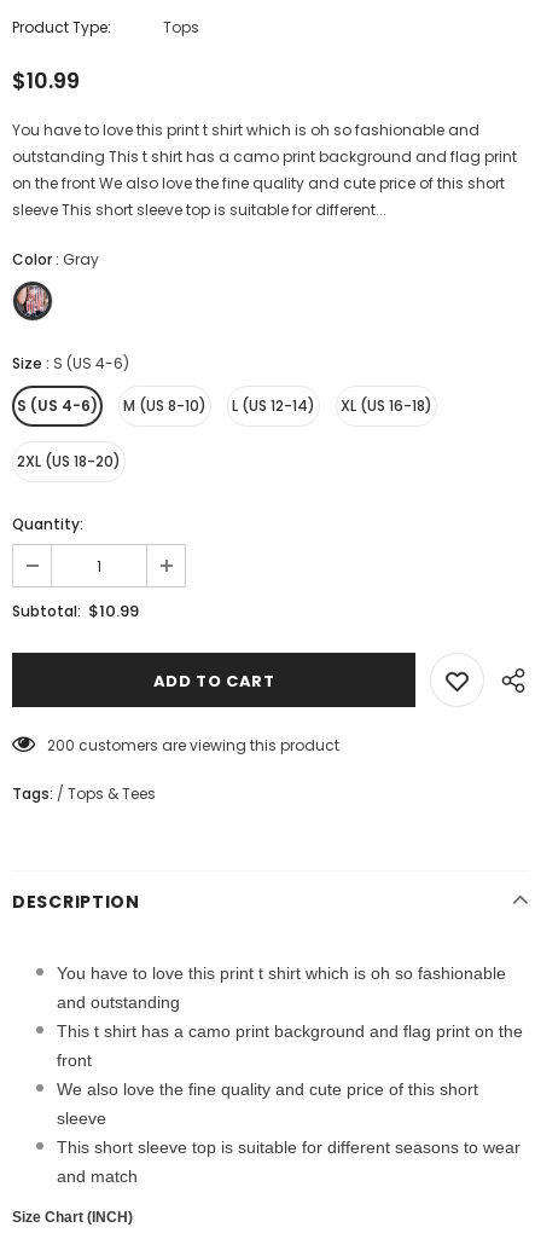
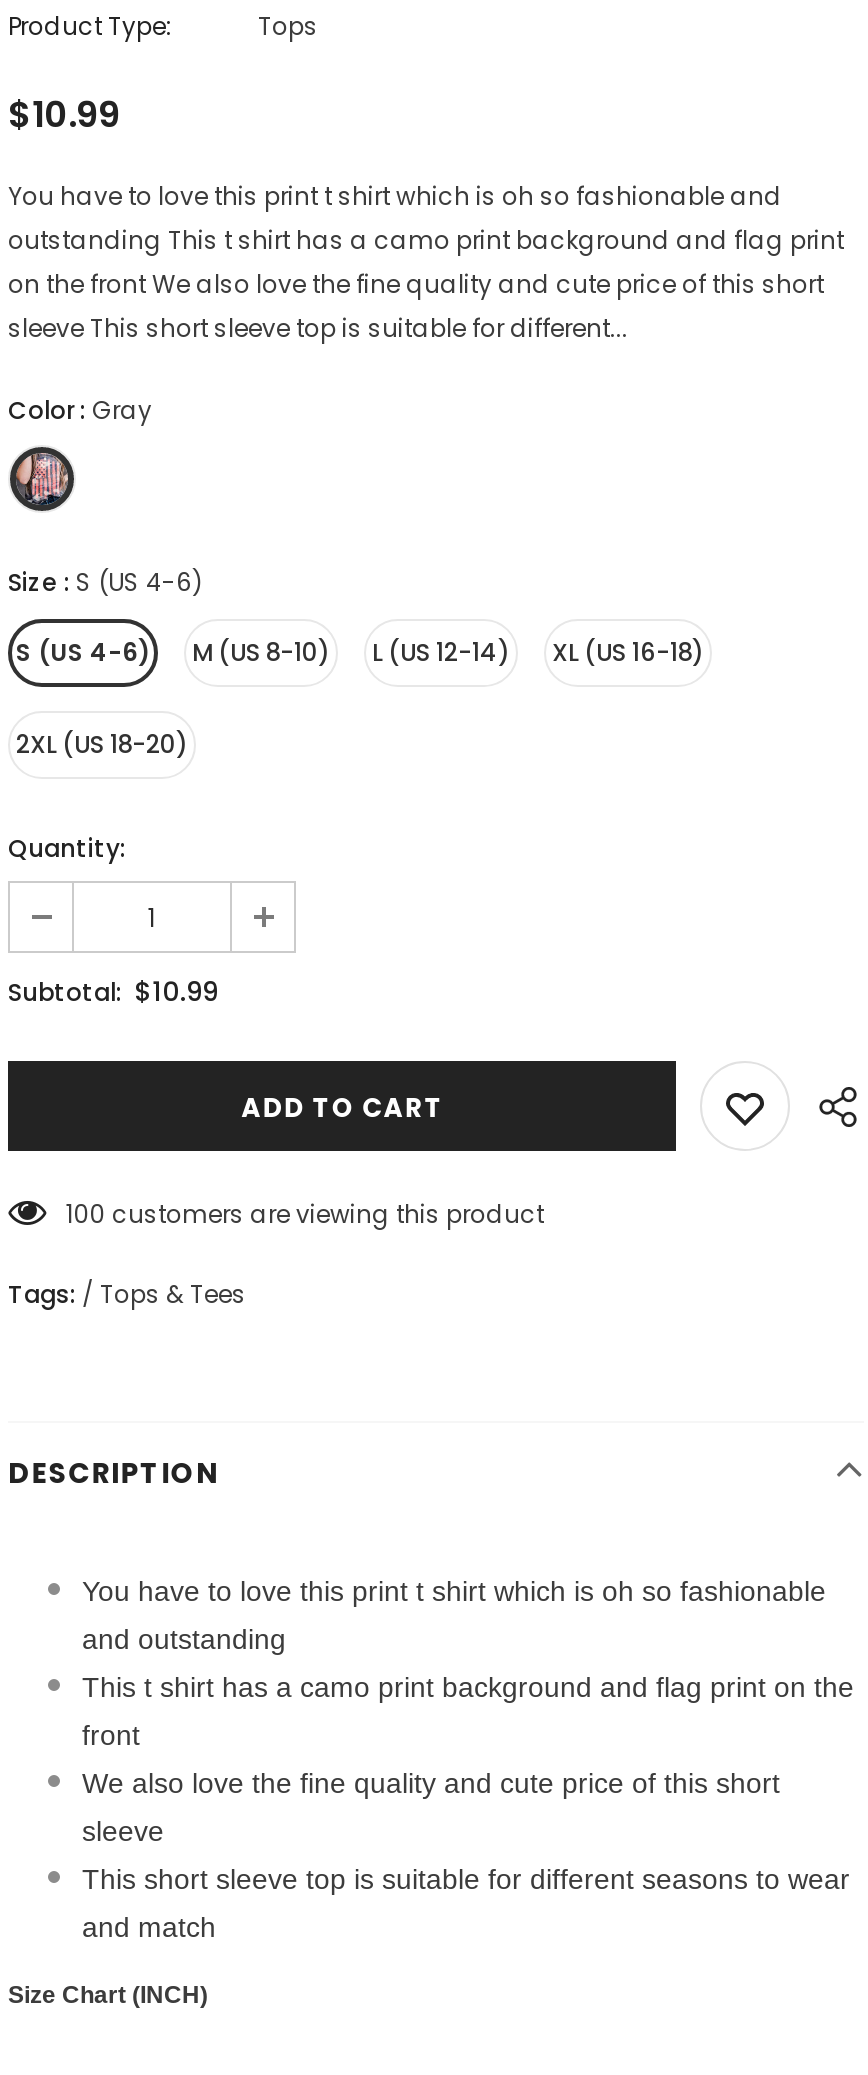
[47,734,339,755] 200 customers are viewing this product -> [66,1196,544,1230] 100 customers are viewing this product

